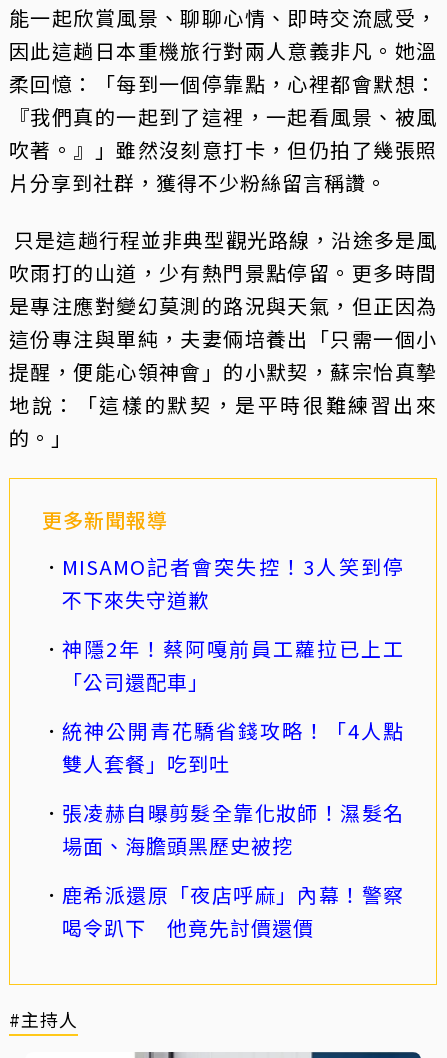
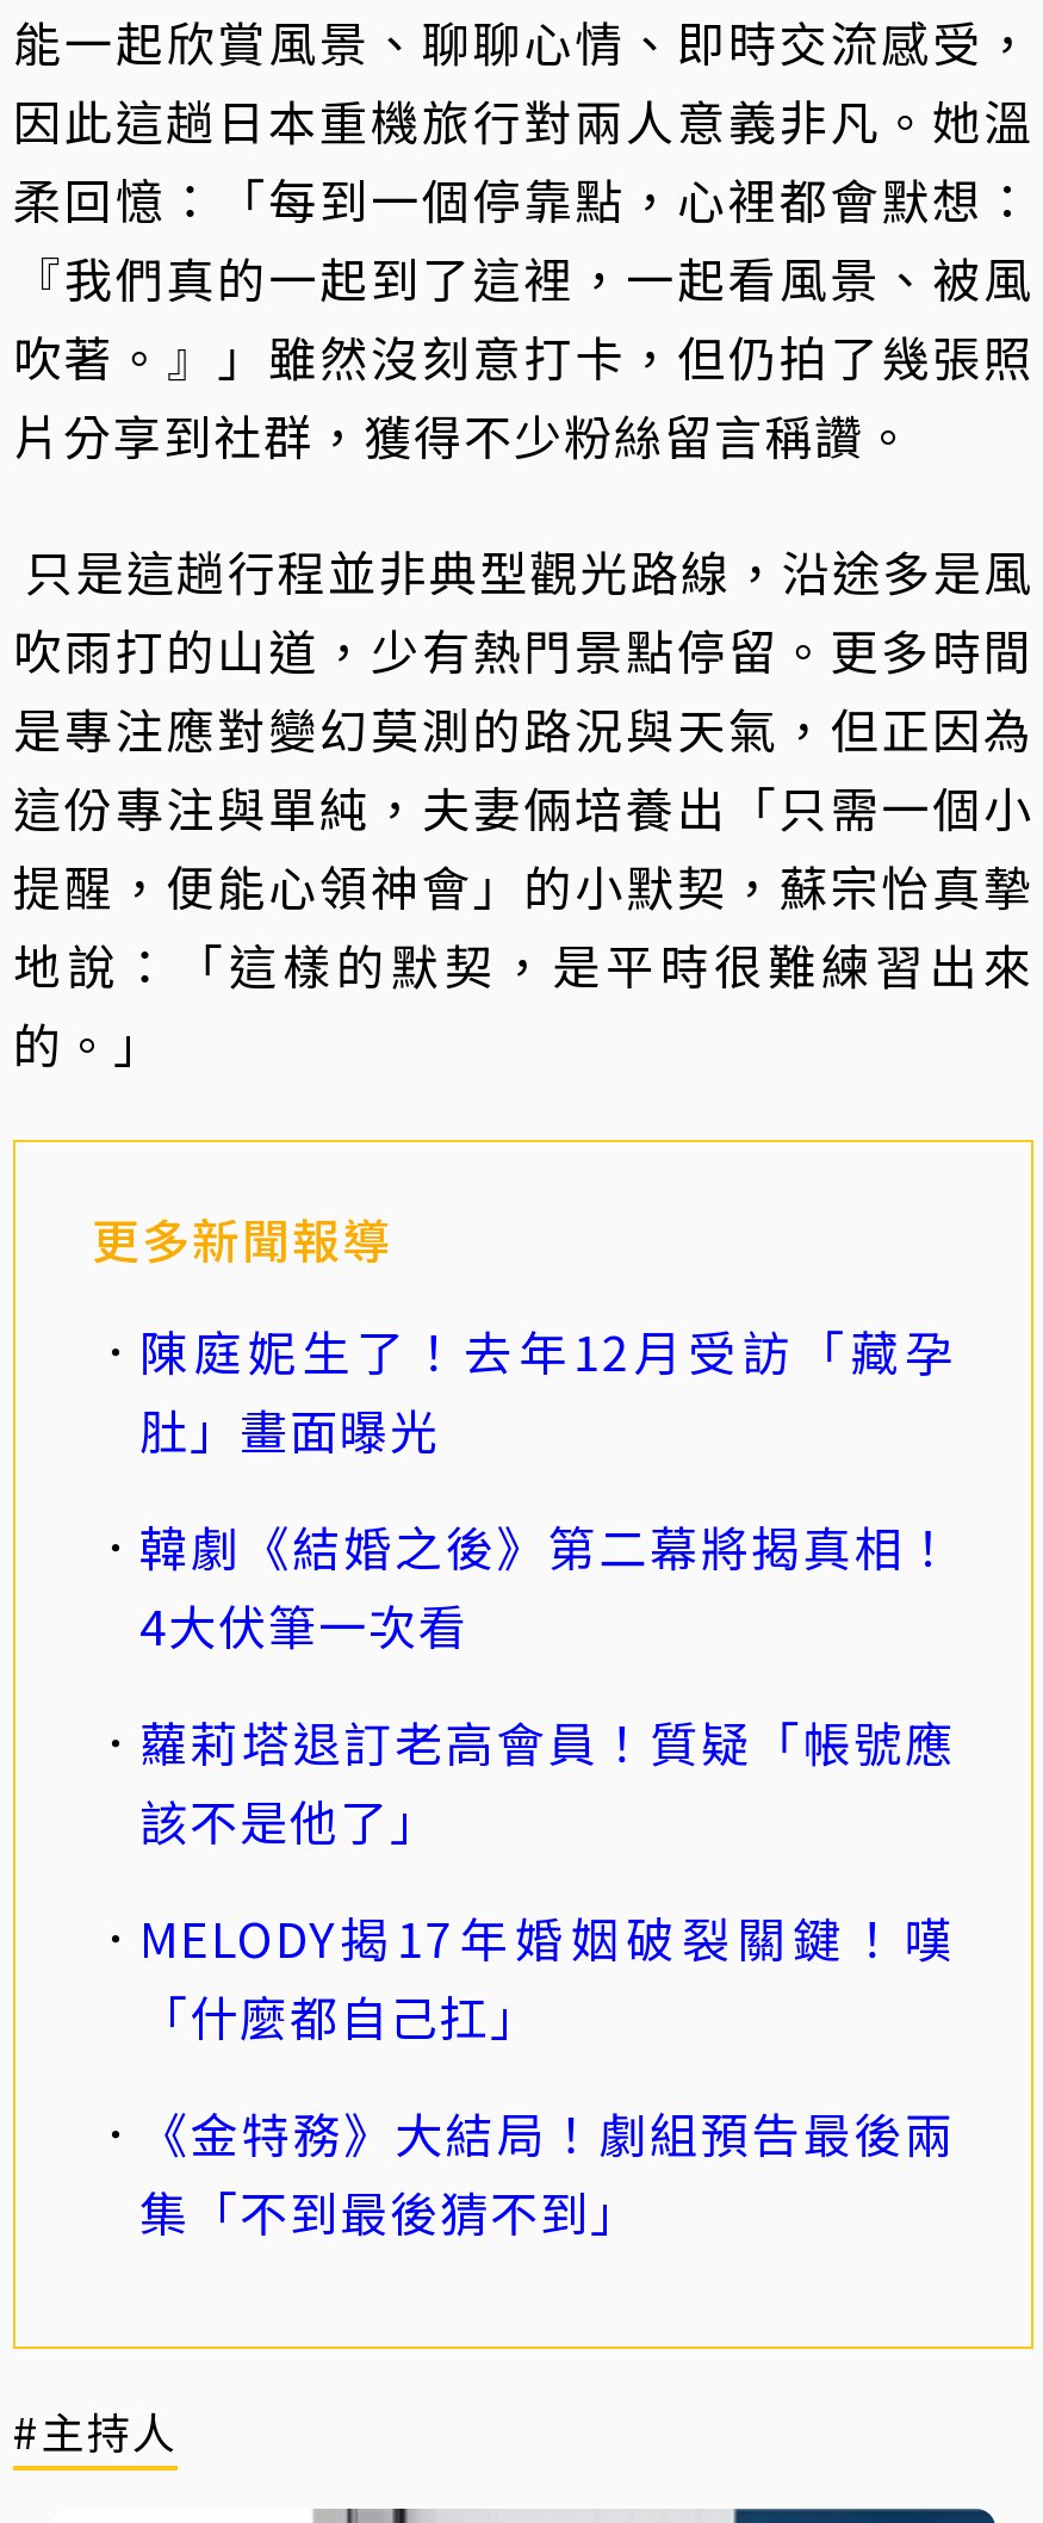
[62,552,404,614] MISAMO記者會突失控！3人笑到停 | 不下來失守道歉 -> [139,1317,955,1465] 陳庭妮生了！去年12月受訪「藏孕 | 肚」畫面曝光
[62,634,404,696] 神隱2年！蔡阿嘎前員工蘿拉已上工 | 「公司還配車」 -> [139,1513,955,1661] 韓劇《結婚之後》第二幕將揭真相！ | 4大伏筆一次看
[62,716,404,778] 統神公開青花驕省錢攻略！「4人點 | 雙人套餐」吃到吐 -> [139,1708,955,1856] 蘿莉塔退訂老高會員！質疑「帳號應 | 該不是他了」
[62,798,404,860] 張凌赫自曝剪髮全靠化妝師！濕髮名 | 場面、海膽頭黑歷史被挖 -> [139,1904,955,2052] MELODY揭17年婚姻破裂關鍵！嘆 | 「什麼都自己扛」
[62,880,404,942] 鹿希派還原「夜店呼麻」內幕！警察 | 喝令趴下 他竟先討價還價 -> [139,2099,955,2247] 《金特務》大結局！劇組預告最後兩 | 集「不到最後猜不到」

